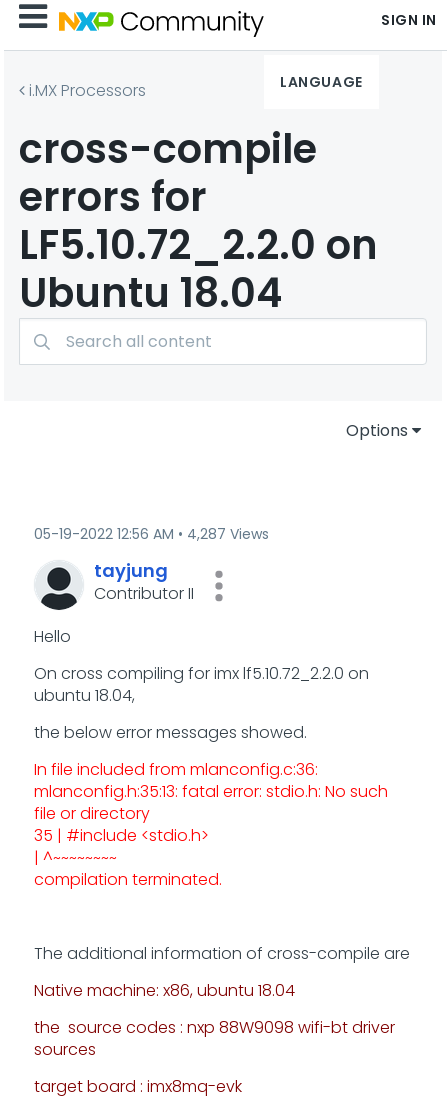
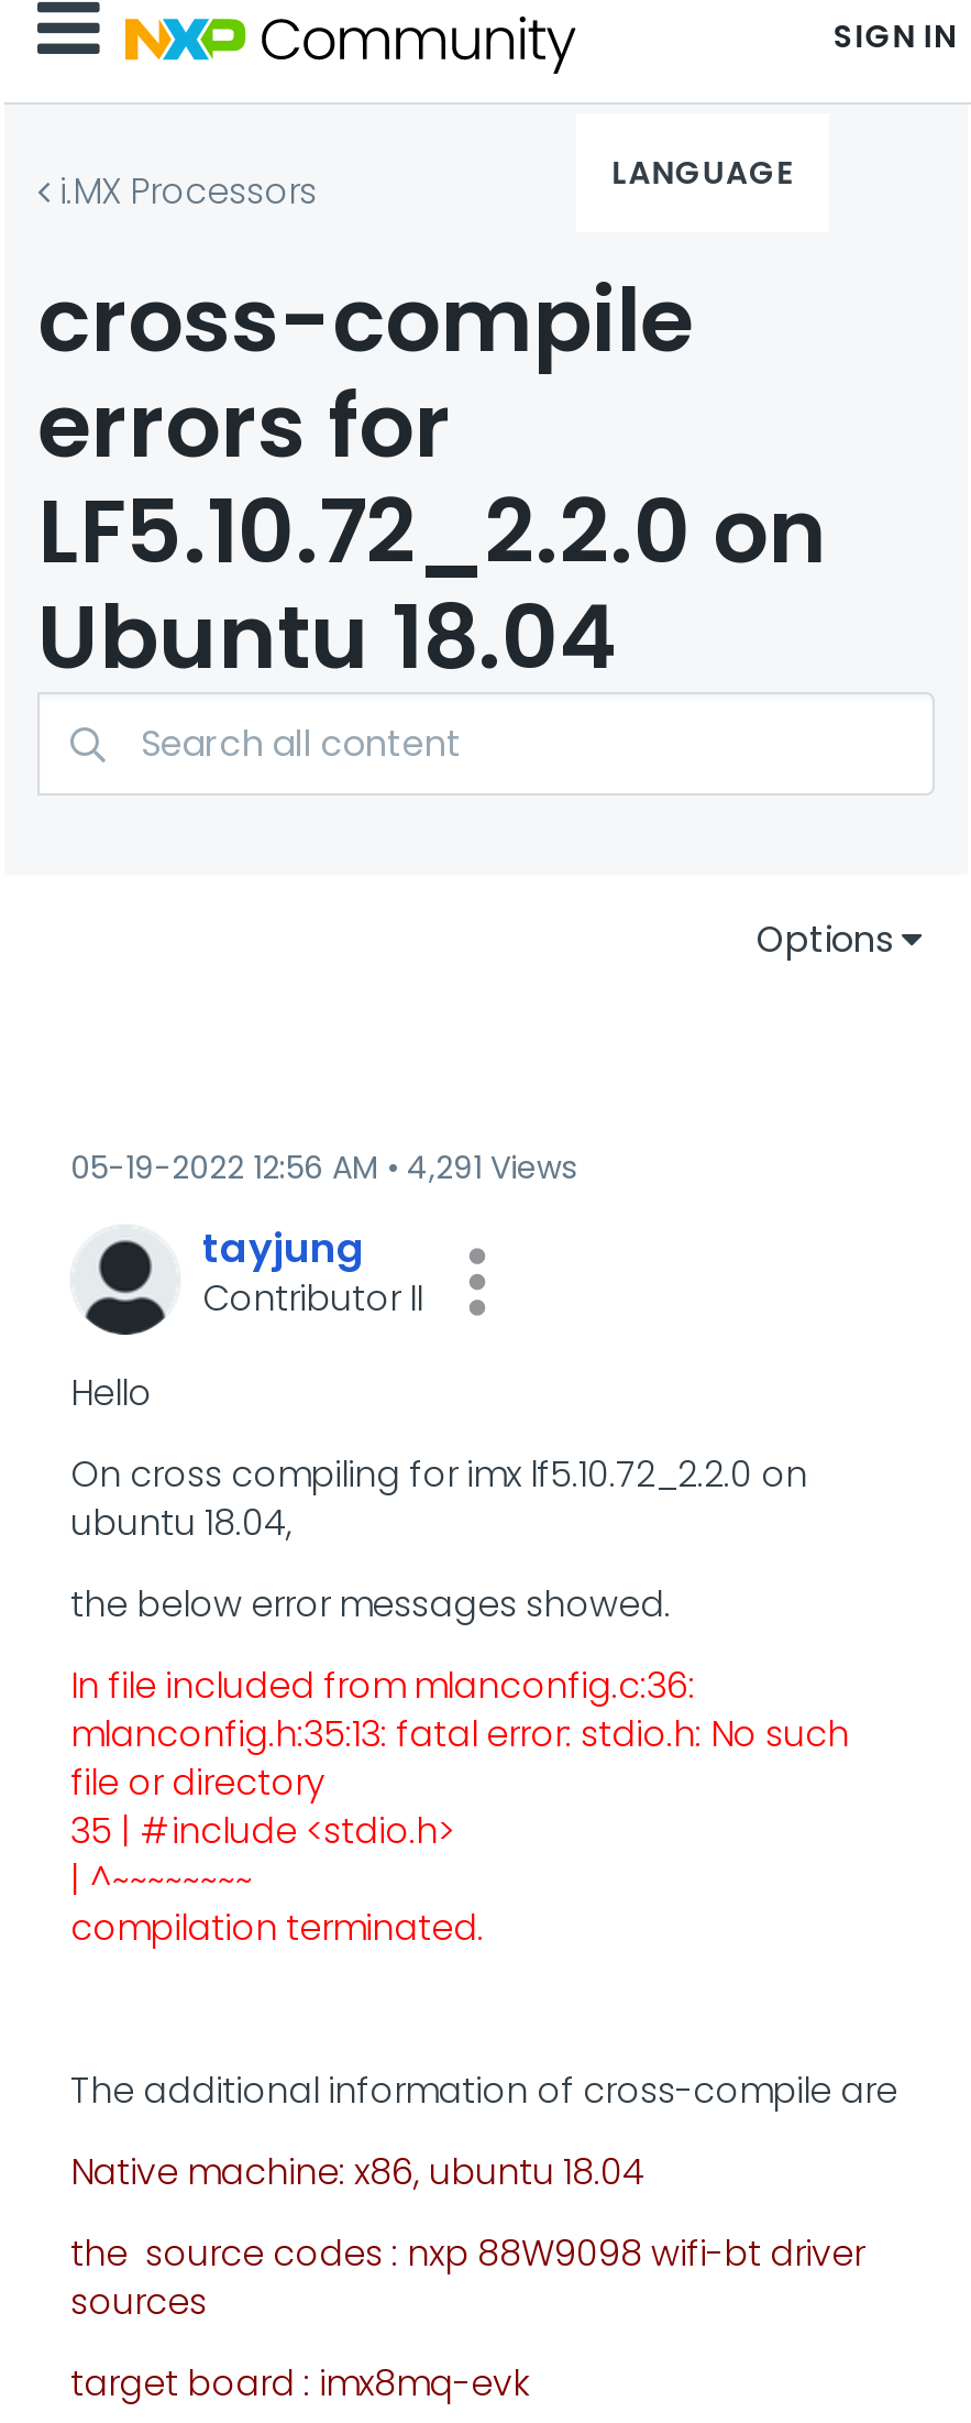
[34,524,269,544] 05-19-2022 12:56 AM 4,287 Views -> [70,1145,576,1189] 05-19-2022 12:56 AM 4,291 Views

